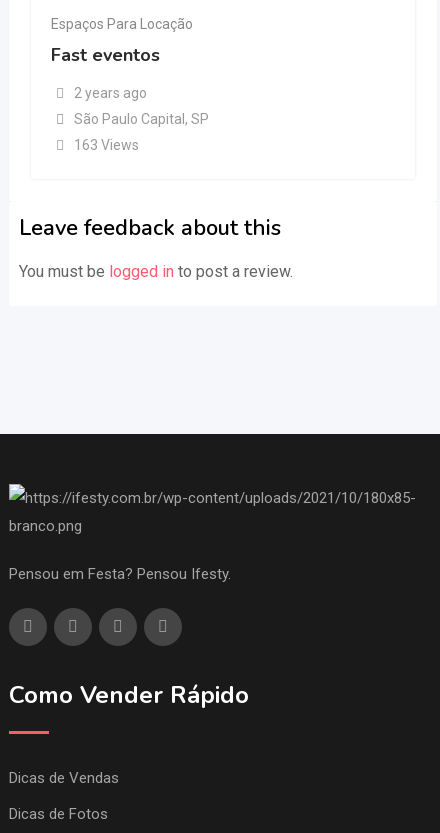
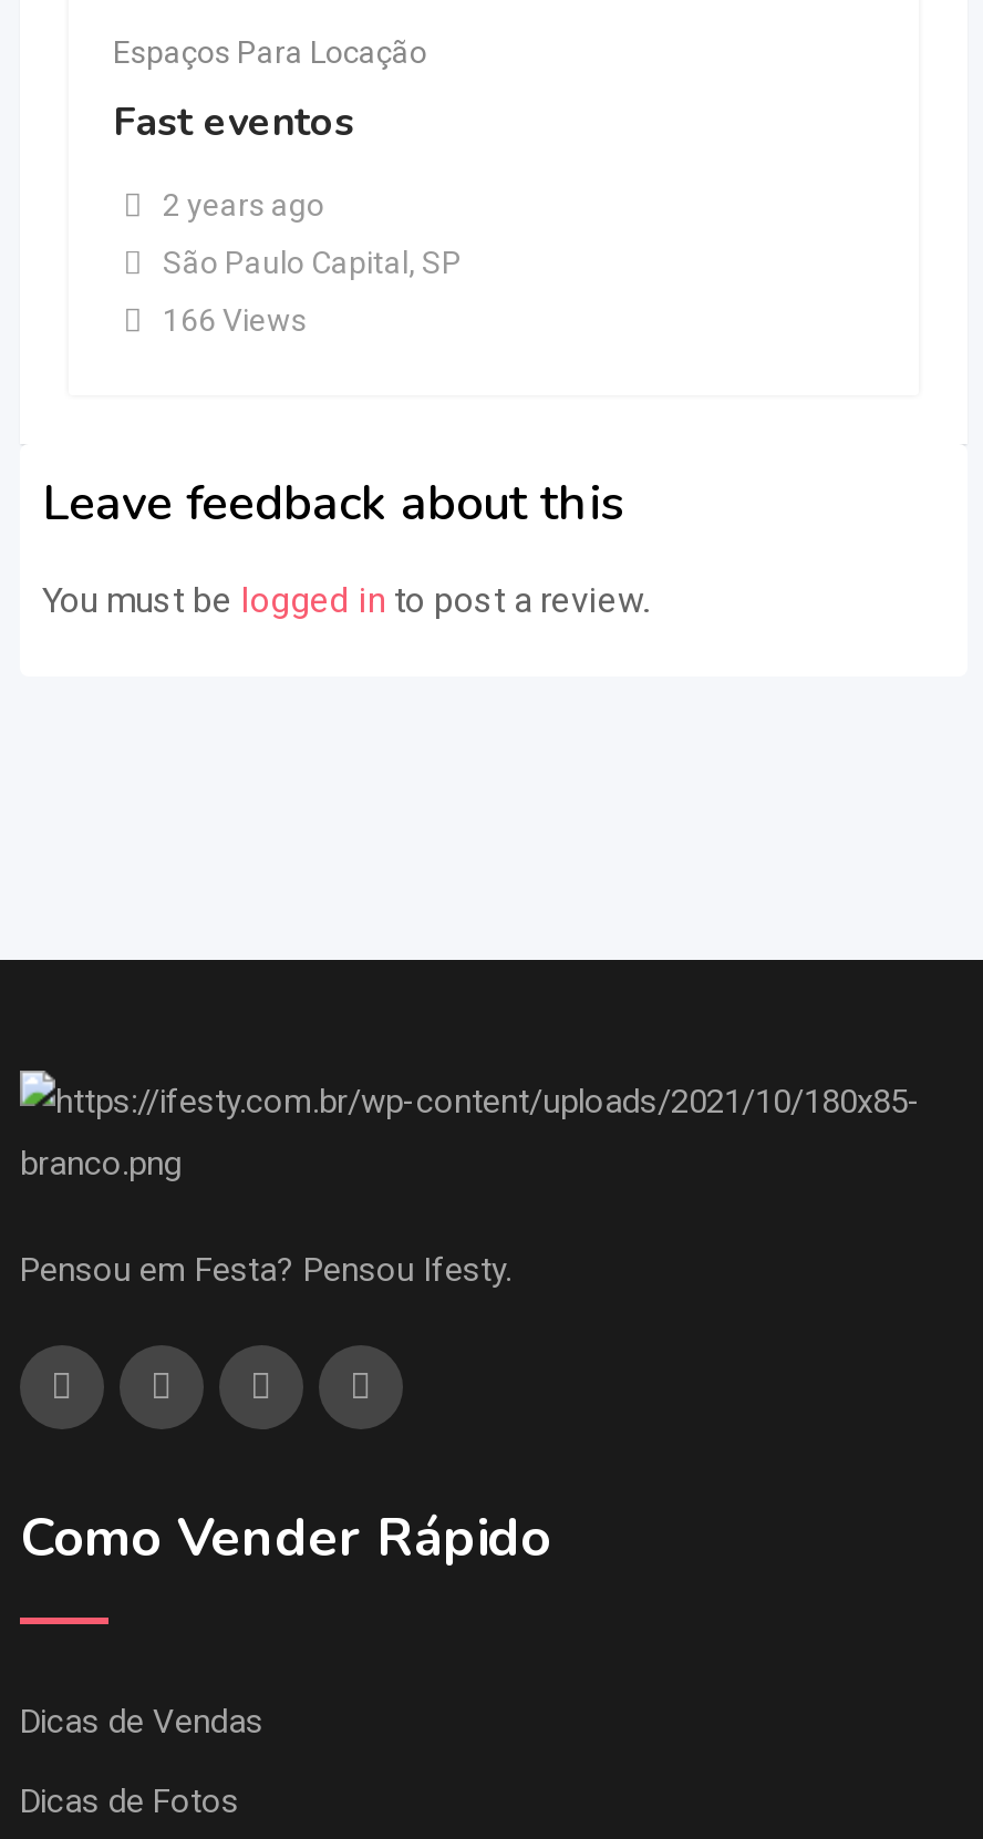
[73,137,138,153] 163 Views -> [163,302,307,337] 166 Views

